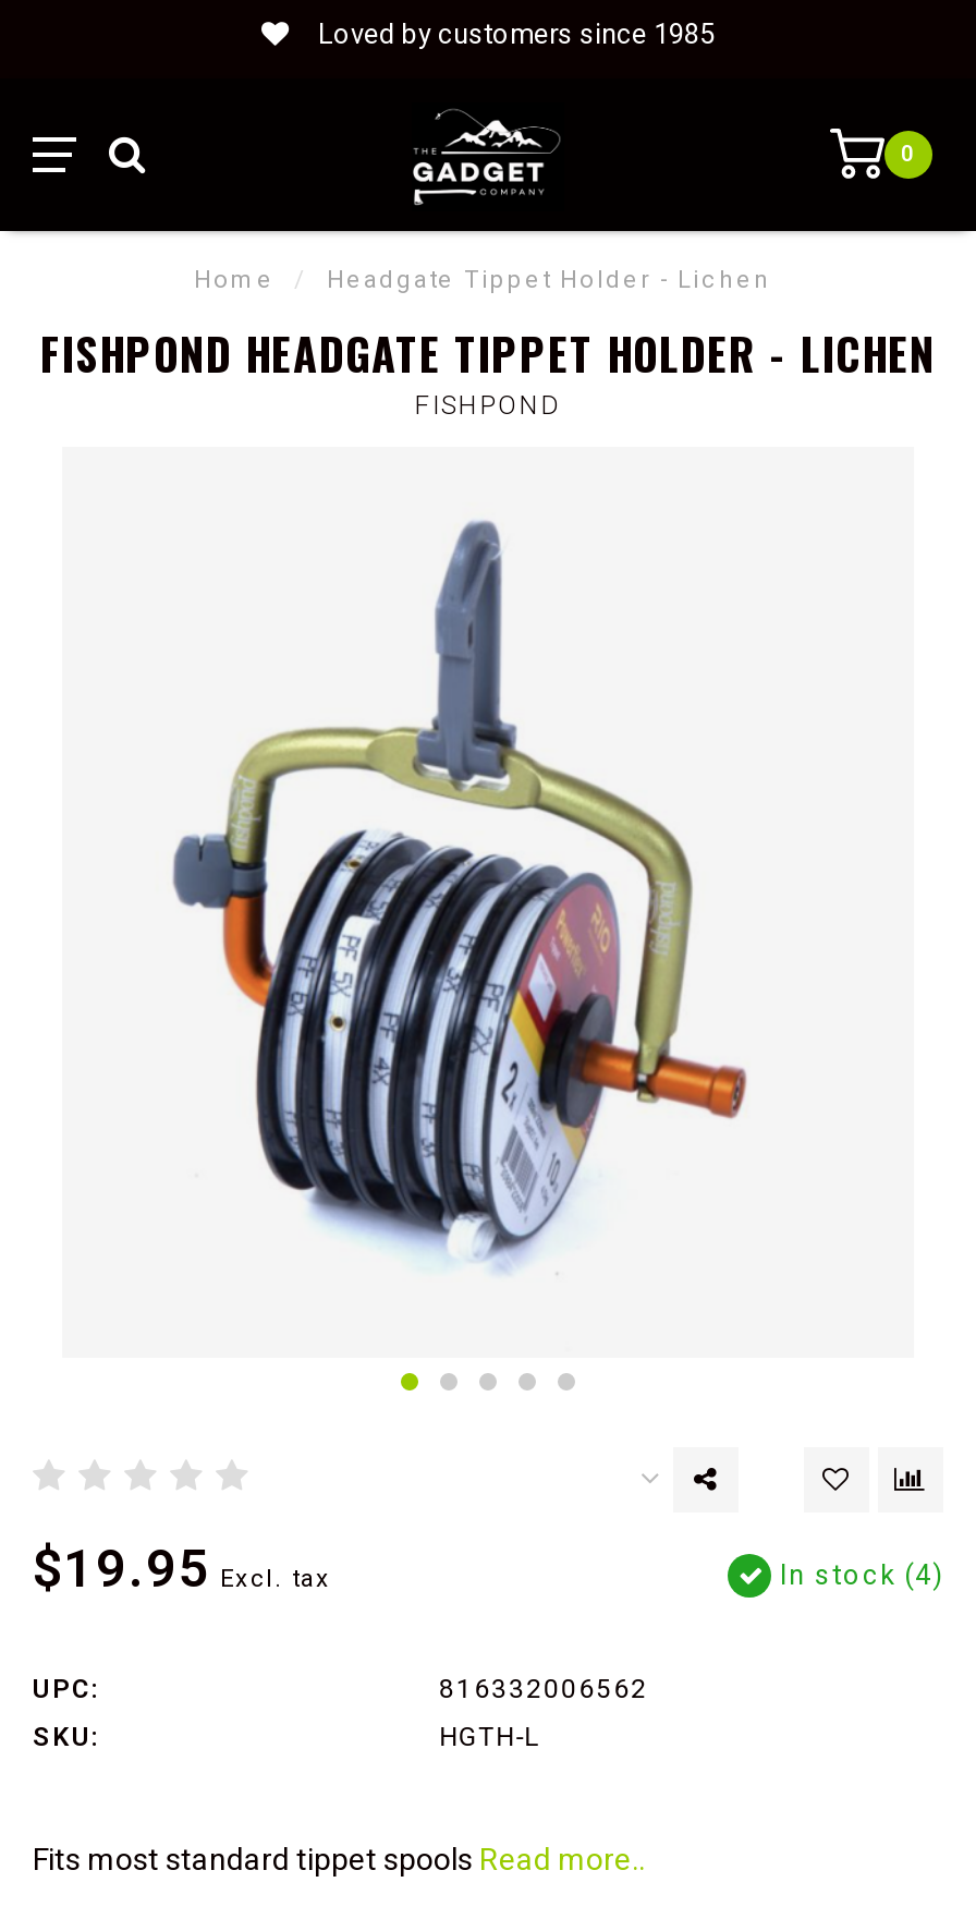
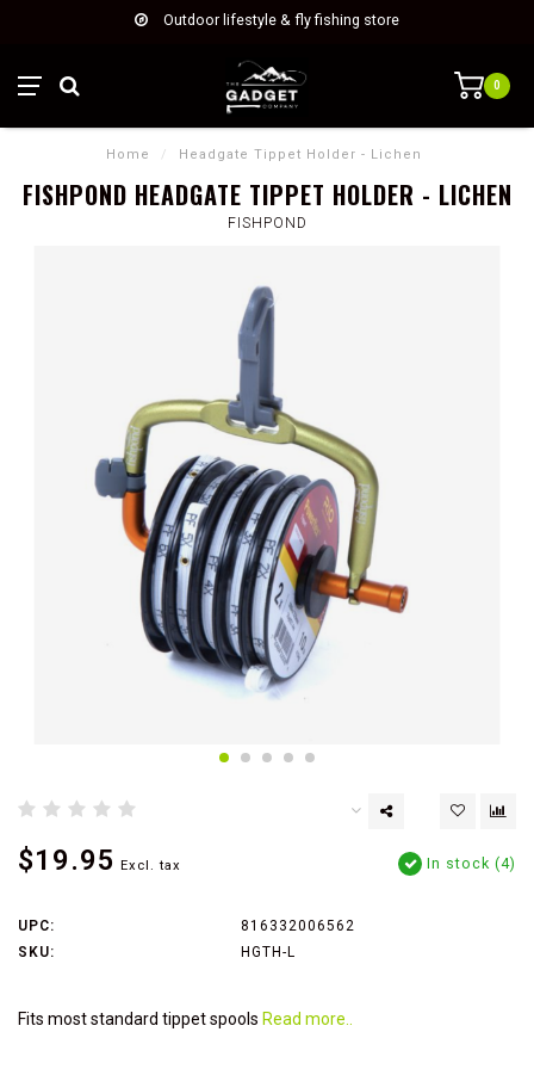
[312,17,715,50] Loved by customers since 1985 -> [160,11,399,29] Outdoor lifestyle & fly fishing store

